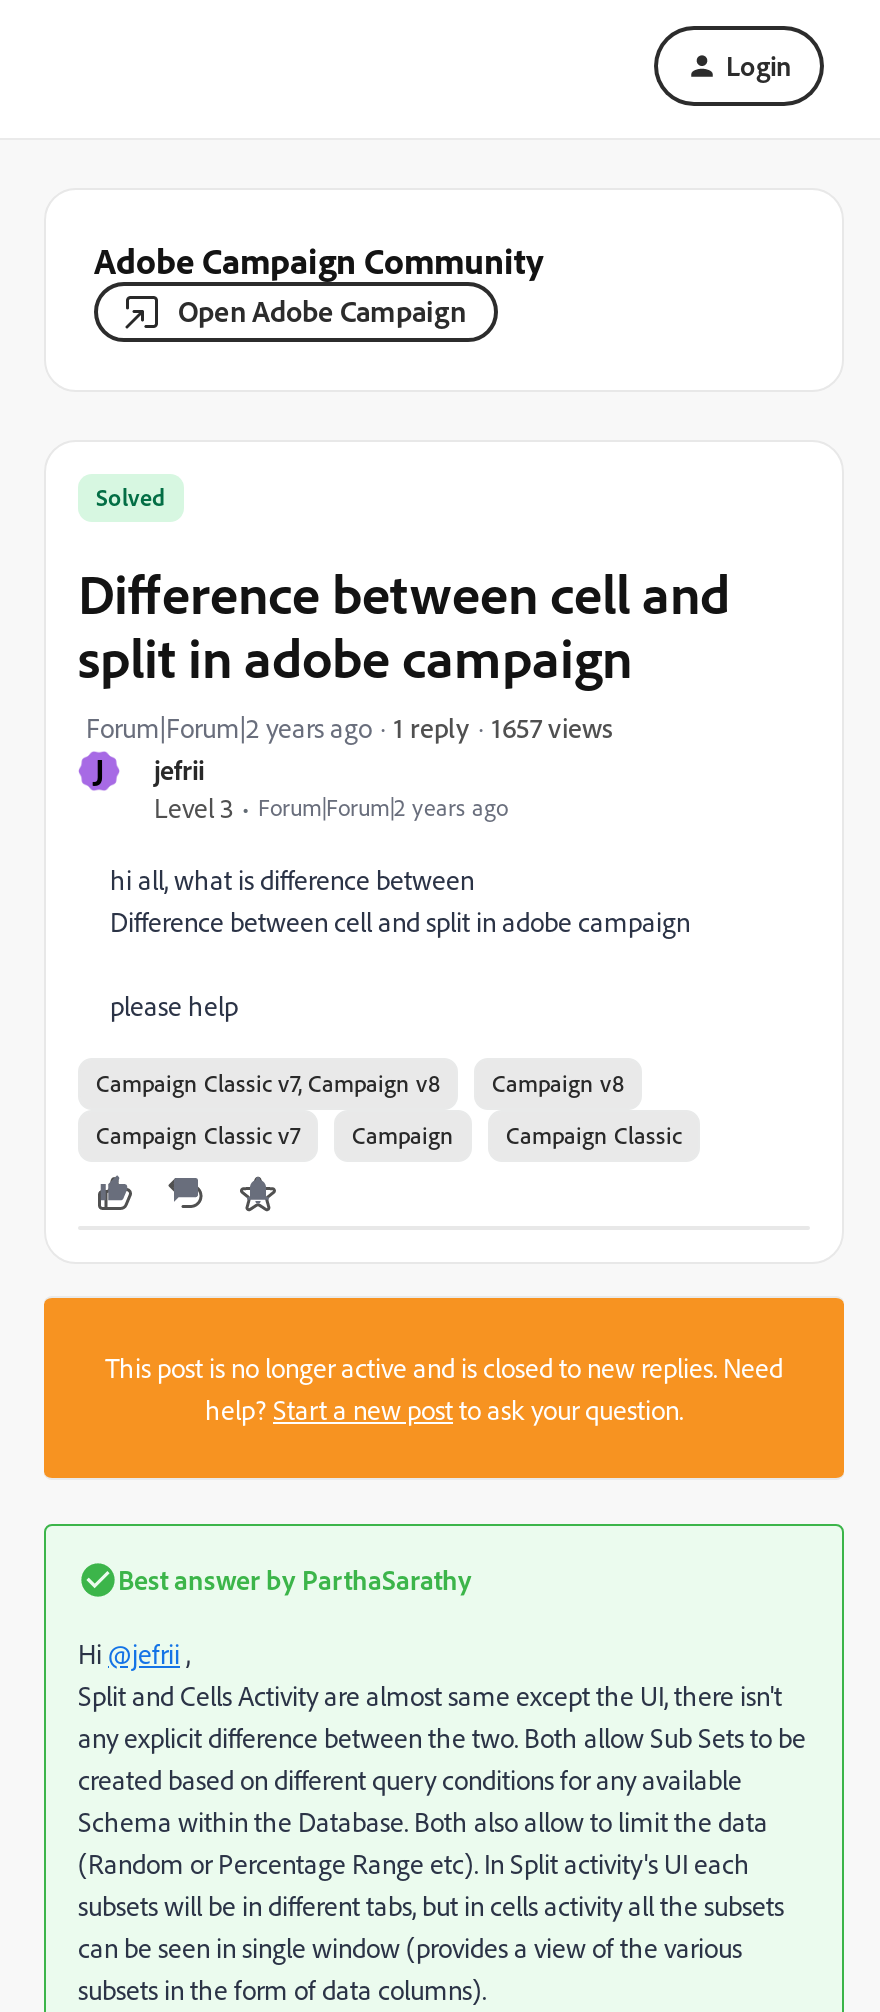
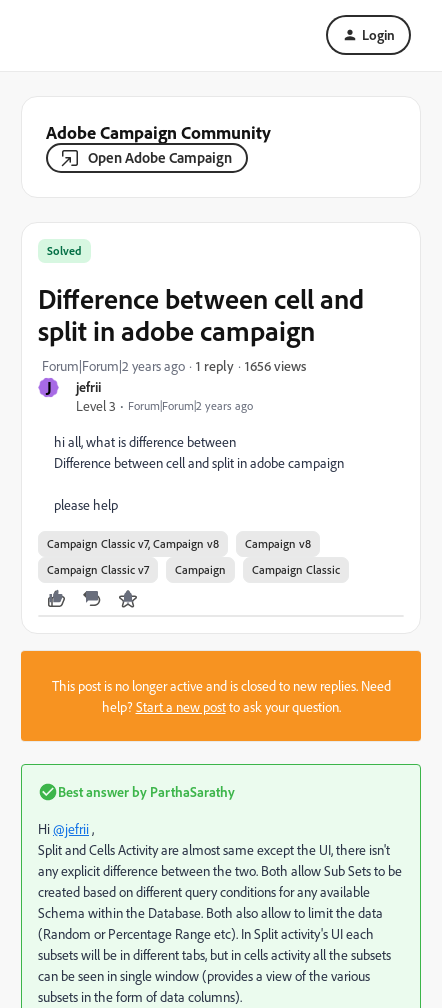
[492,709,612,743] 1657 views -> [245,356,306,373] 1656 views

